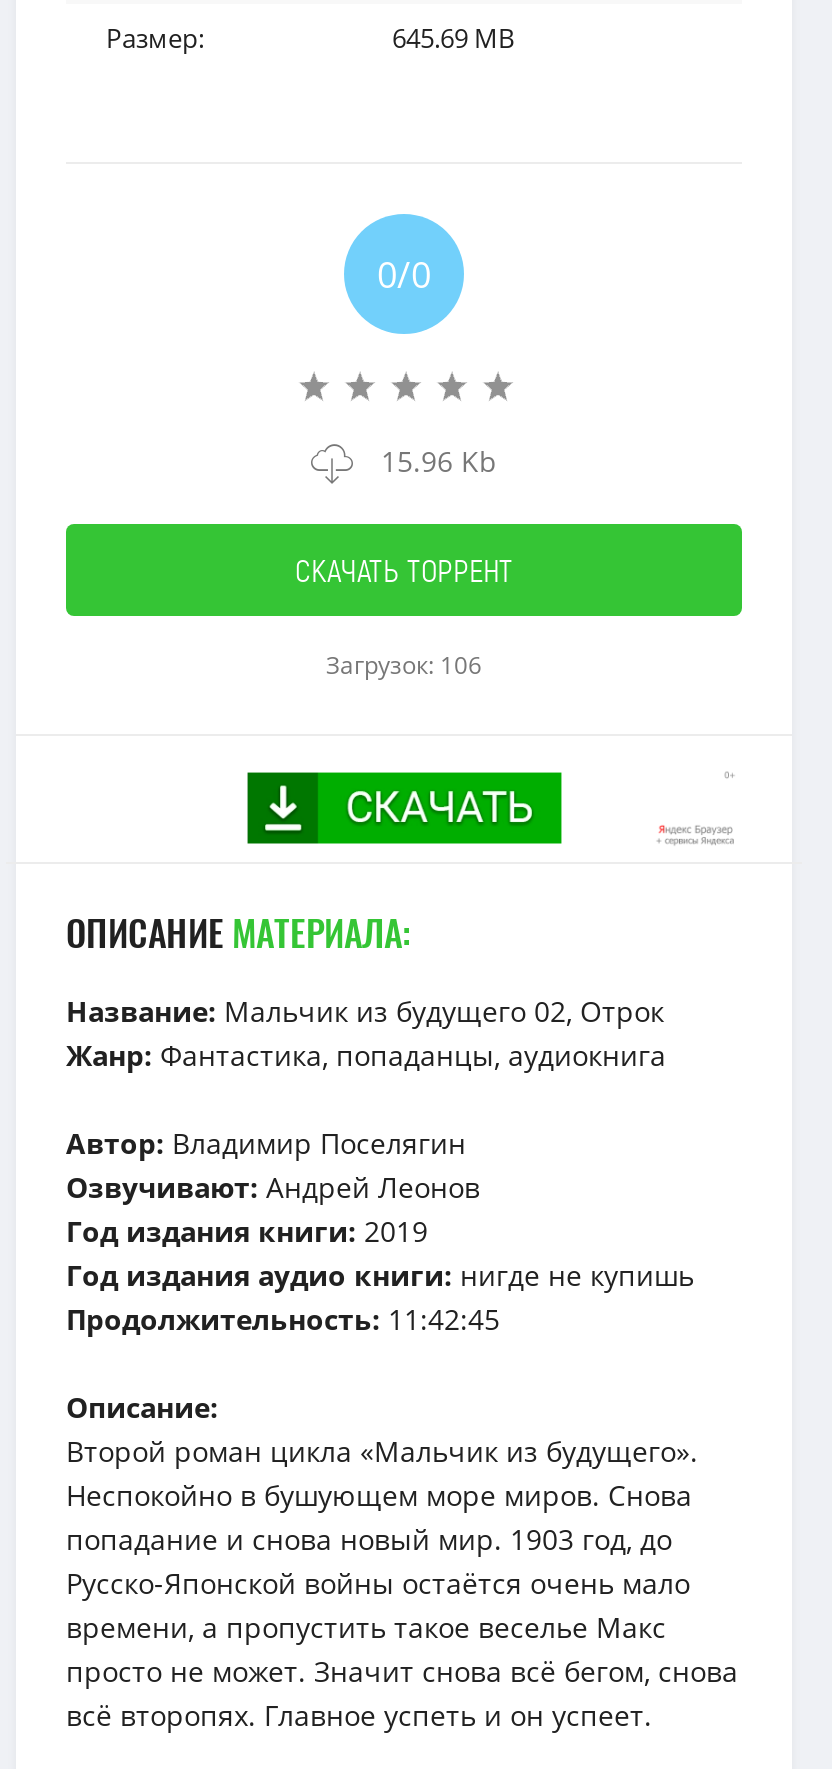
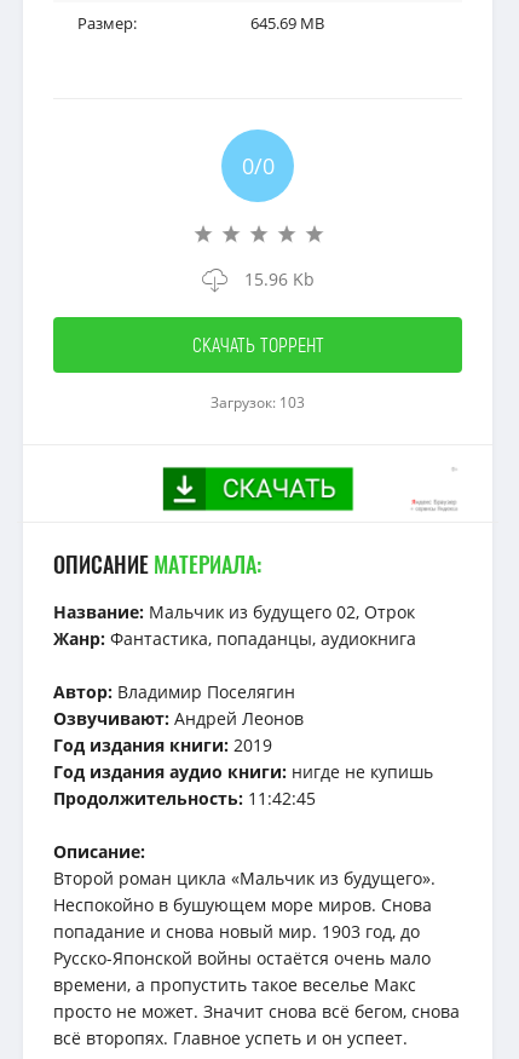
[326,648,482,682] Загрузок: 106 -> [211,392,305,413] Загрузок: 103

